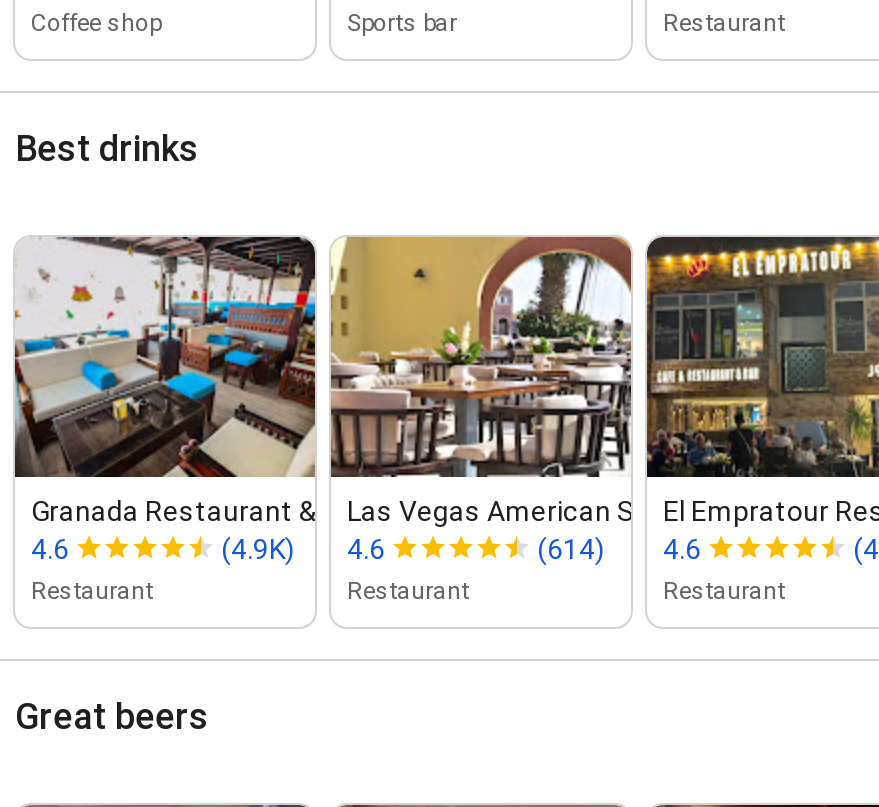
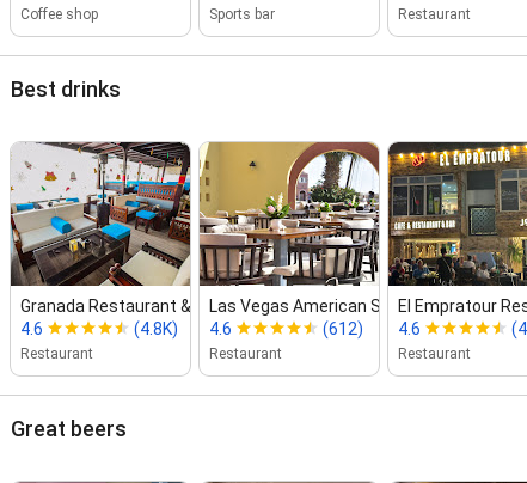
[221,532,385,564] (4.9K) 4.6 -> [134,319,232,338] (4.8K) 4.6
[537,532,701,564] (614) 4.6 -> [323,319,421,338] (612) 4.6

